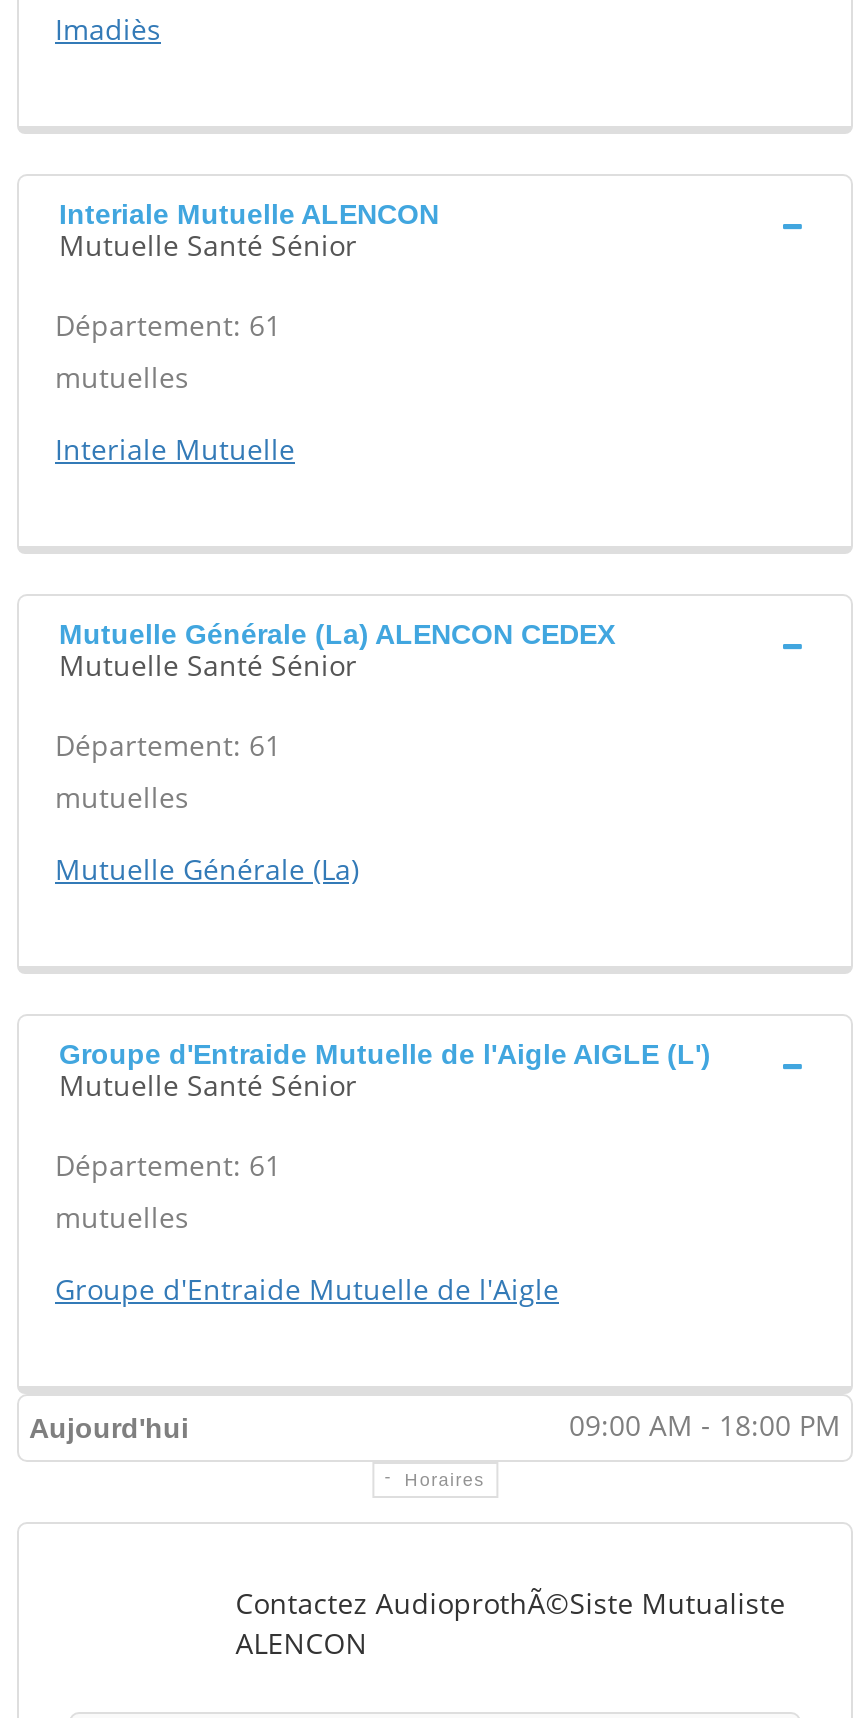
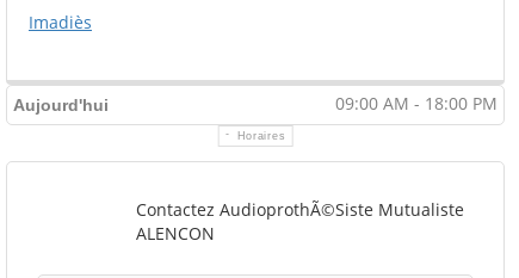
[55,198,439,468] Interiale Mutuelle ALENCON | Mutuelle Santé Sénior | Département: 61 | mutuelles | Interiale Mutuelle -> none
[55,618,615,888] Mutuelle Générale (La) ALENCON CEDEX | Mutuelle Santé Sénior | Département: 61 | mutuelles | Mutuelle Générale (La) -> none
[55,1038,711,1308] Groupe d'Entraide Mutuelle de l'Aigle AIGLE (L') | Mutuelle Santé Sénior | Département: 61 | mutuelles | Groupe d'Entraide Mutuelle de l'Aigle -> none

